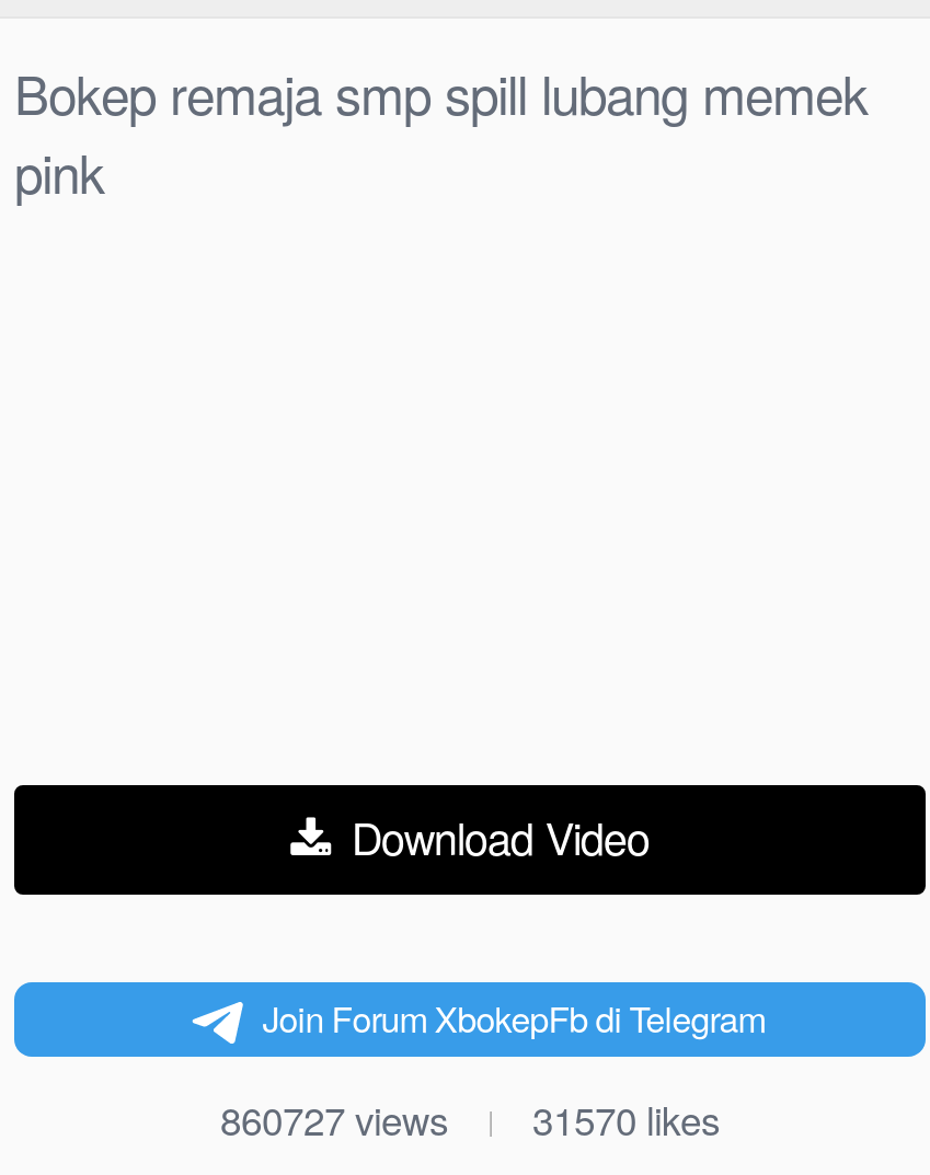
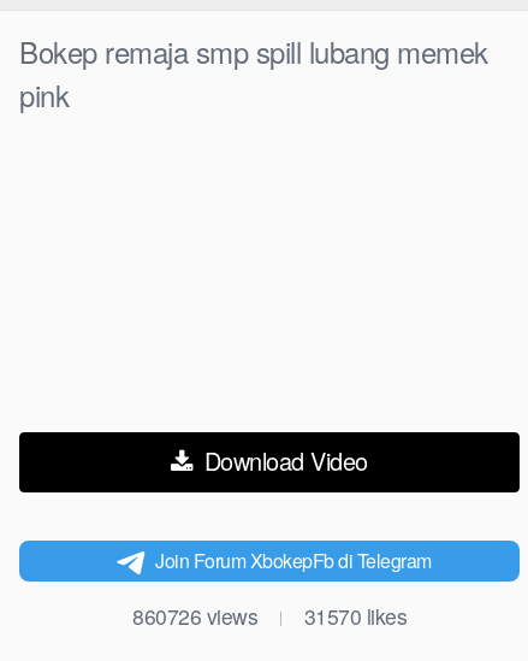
[220,1092,448,1147] 860727 views -> [132,601,257,631] 860726 views

